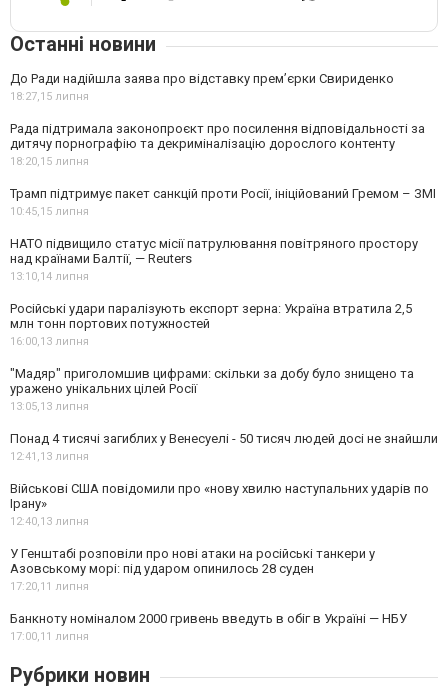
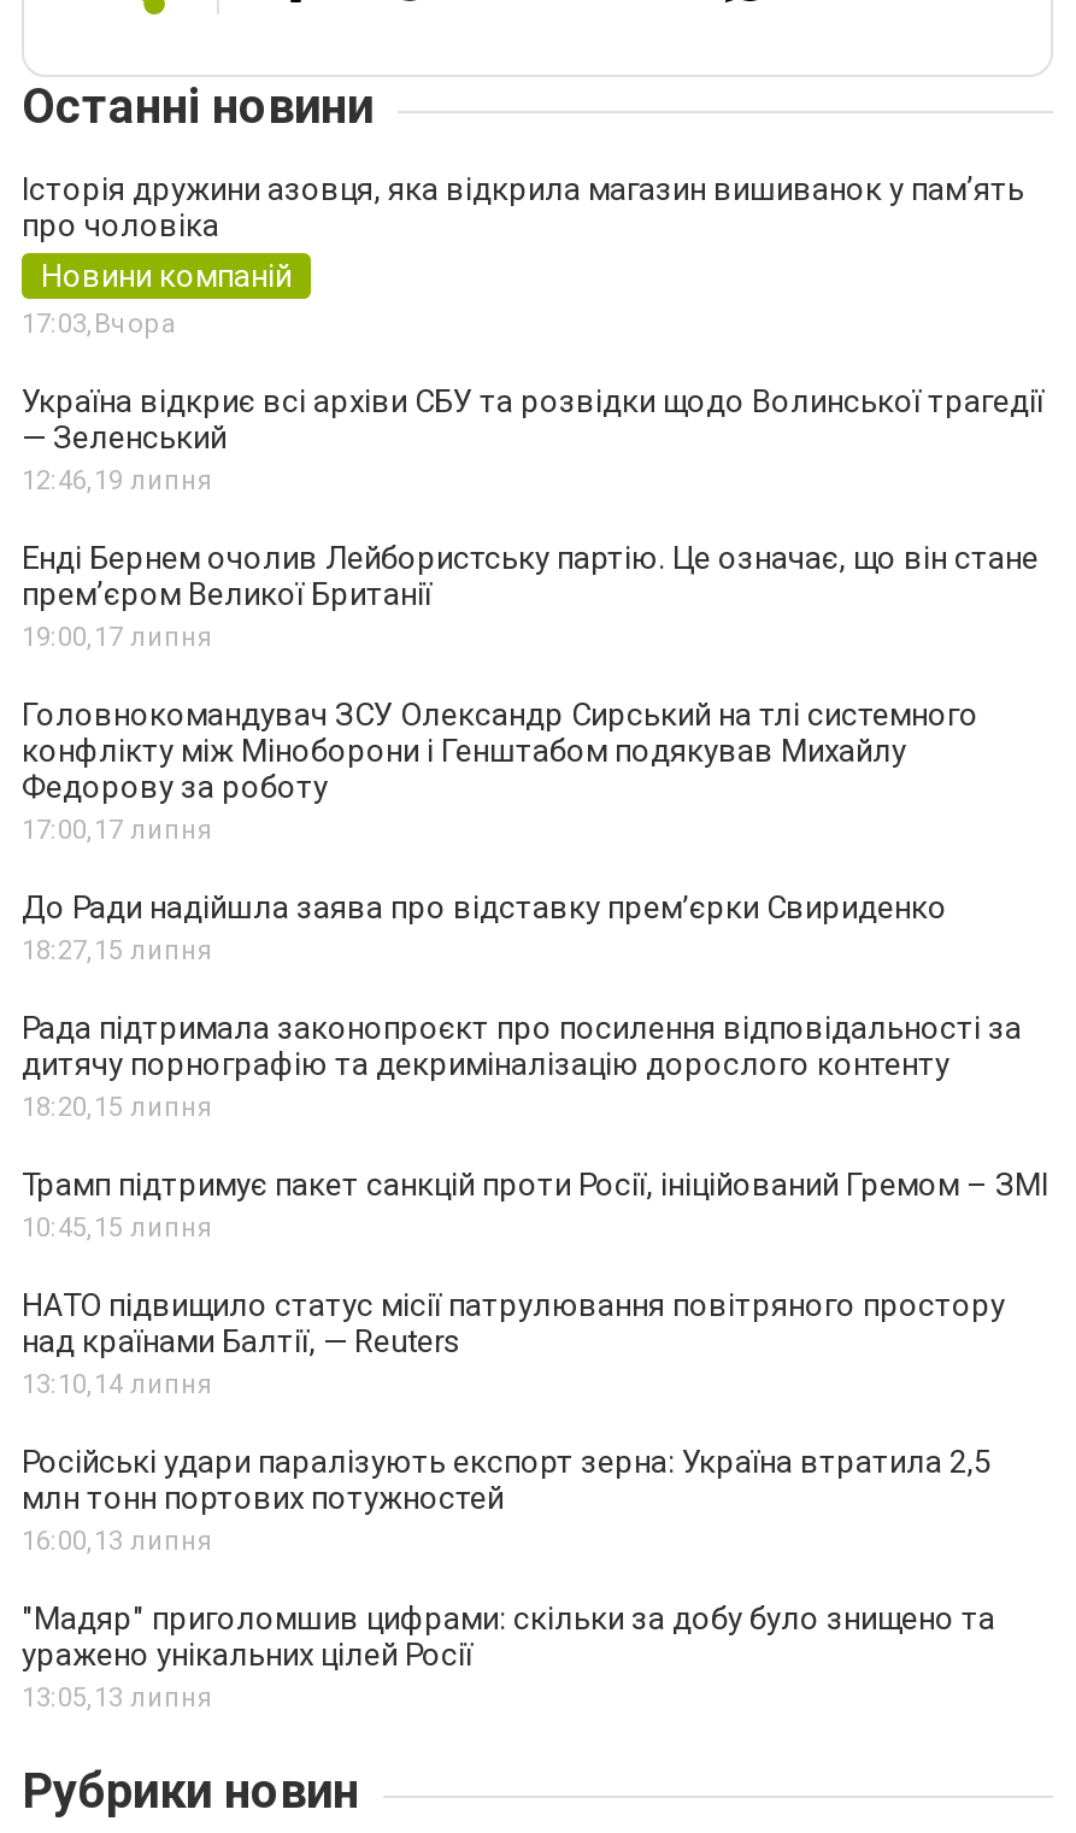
none -> [22,172,1043,847] Історія дружини азовця, яка відкрила магазин вишиванок у памʼять | про чоловіка | Новини компаній | 17:03, Вчора | Україна відкриє всі архіви СБУ та розвідки щодо Волинської трагедії | — Зеленський | 12:46, 19 липня | Енді Бернем очолив Лейбористську партію. Це означає, що він стане | премʼєром Великої Британії | 19:00, 17 липня | Головнокомандувач ЗСУ Олександр Сирський на тлі системного | конфлікту між Міноборони і Генштабом подякував Михайлу | Федорову за роботу | 17:00, 17 липня
moved [10,71,436,413] -> [22,890,1048,1714]: До Ради надійшла заява про відставку прем’єрки Свириденко | 18:27, 15 липня | Рада підтримала законопроєкт про посилення відповідальності за | ... | уражено унікальних цілей Росії | 13:05, 13 липня
[10,431,438,643] Понад 4 тисячі загиблих у Венесуелі - 50 тисяч людей досі не знайшли | 12:41, 13 липня | Військові США повідомили про «нову хвилю наступальних ударів по | Ірану» | 12:40,13 липня | У Генштабі розповіли про нові атаки на російські танкери у | Азовському морі: під ударом опинилось 28 суден | 17:20,11 липня | Банкноту номіналом 2000 гривень введуть в обіг в Україні — НБУ | 17:00,11 липня -> none

